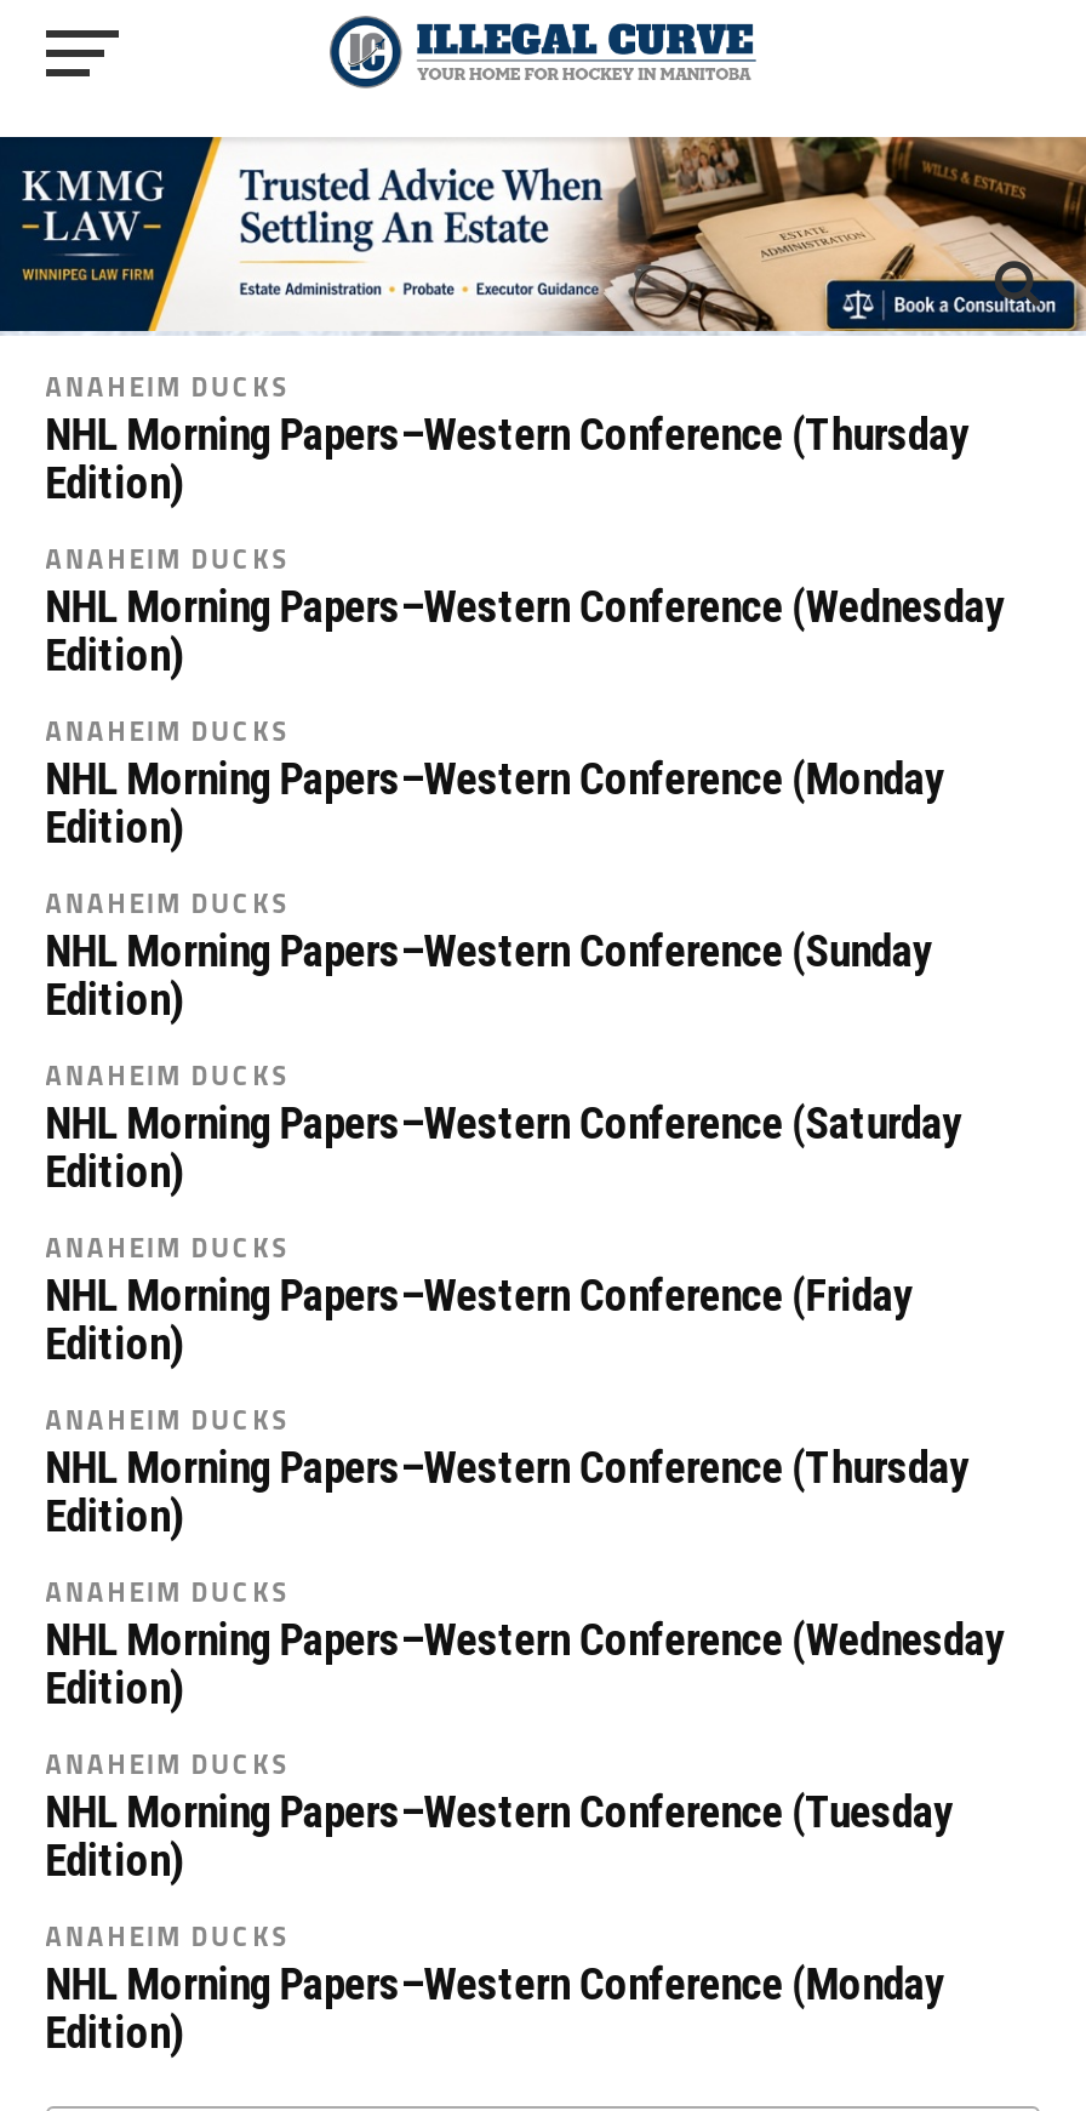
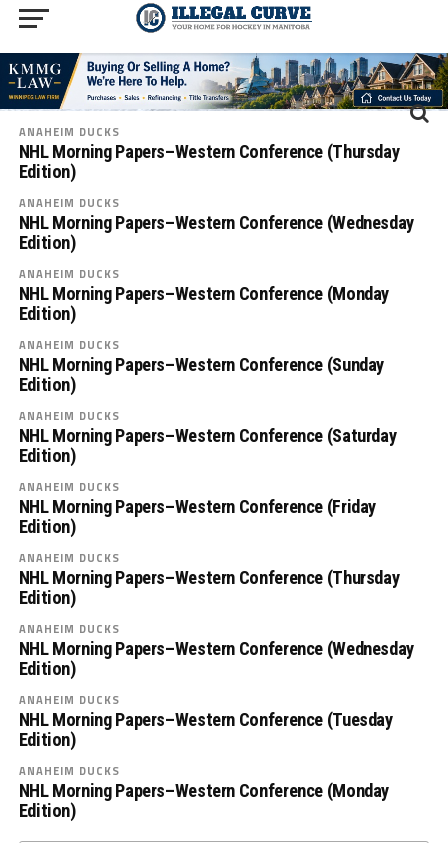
[22,135,1079,336] [image] -> [8,52,445,124] [image]

